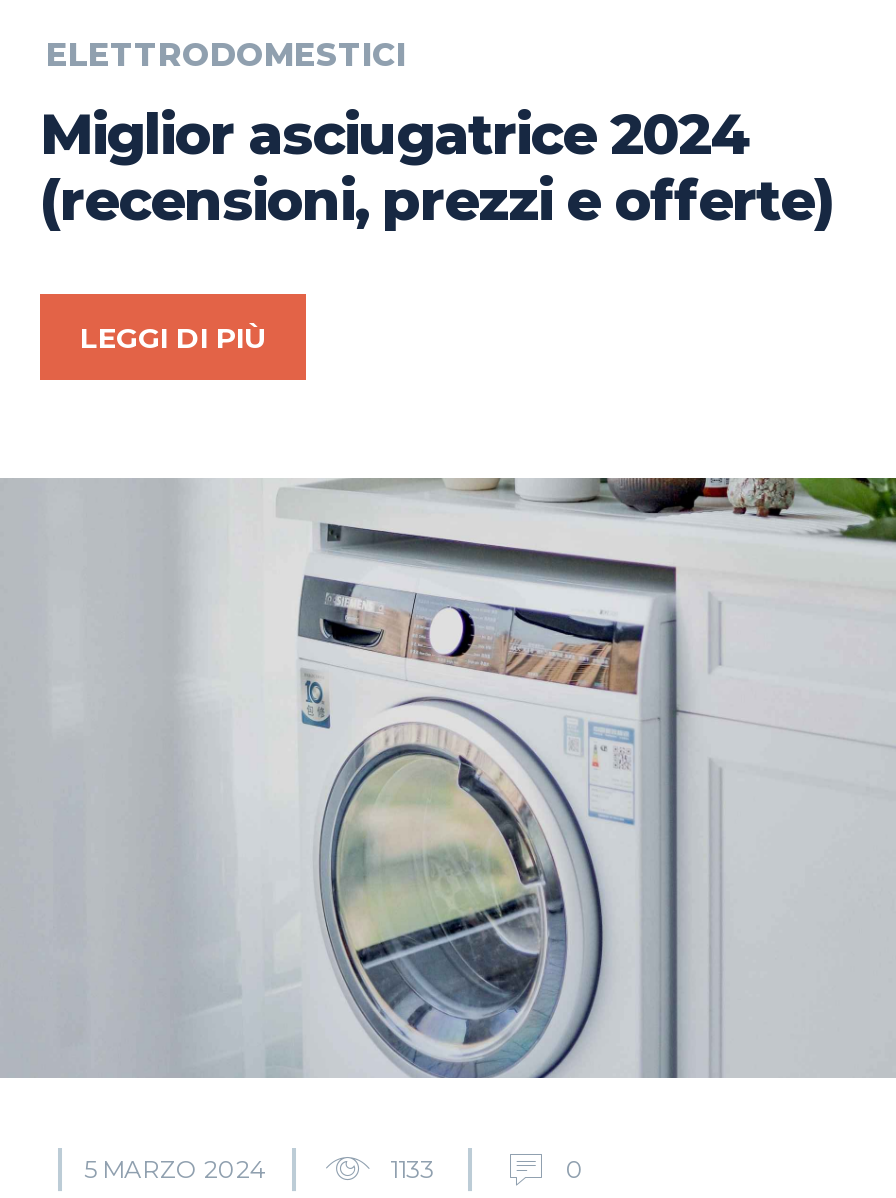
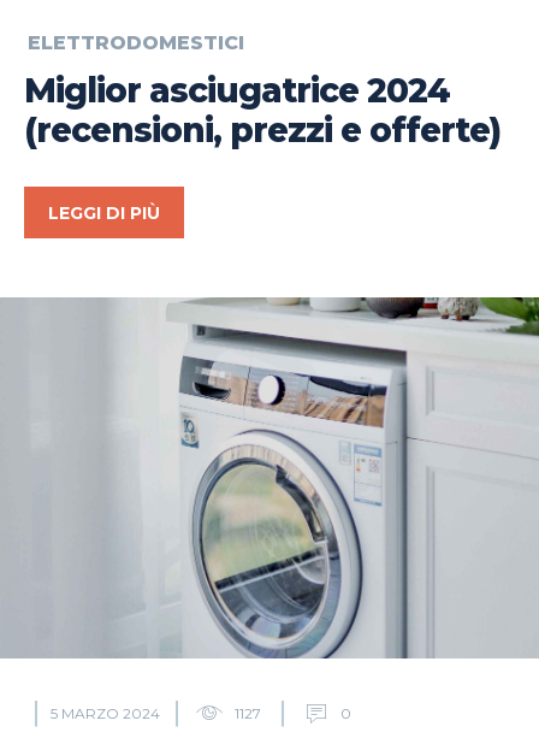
[390,1154,434,1184] 1133 -> [235,704,261,722] 1127

